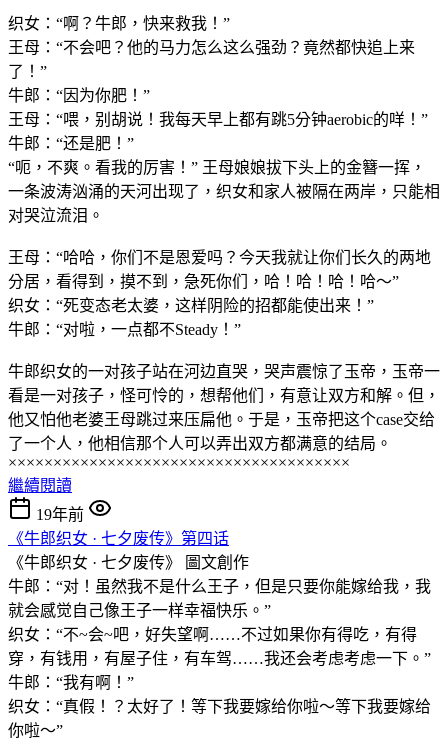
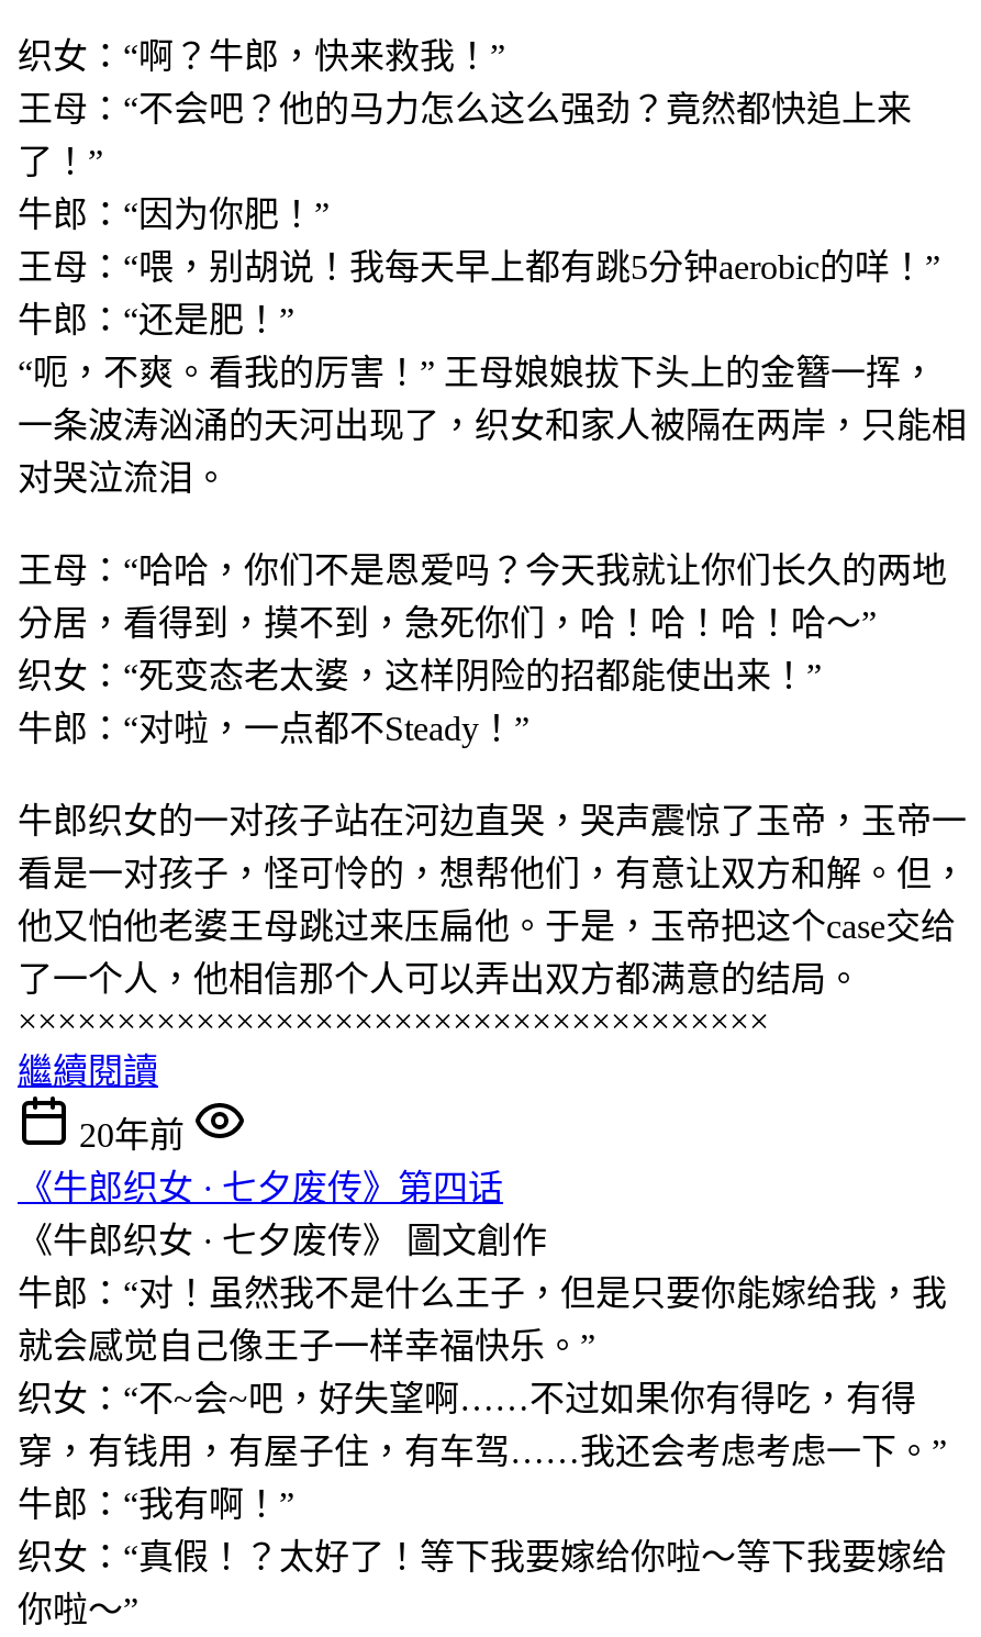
[36,506,84,523] 19年前 -> [79,1116,185,1153] 20年前

